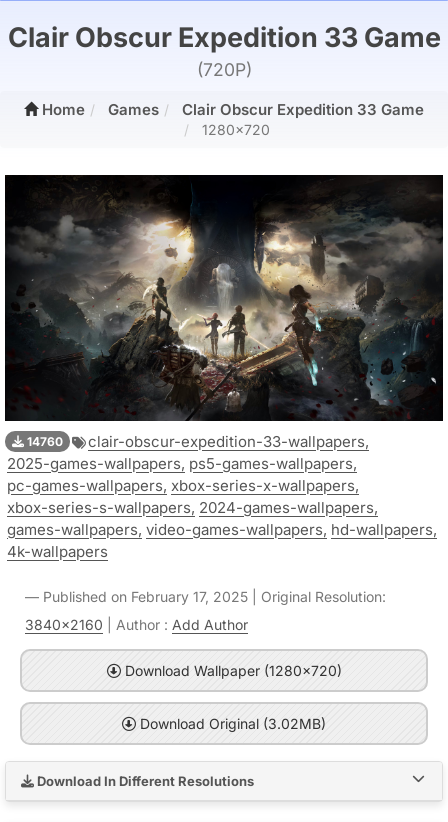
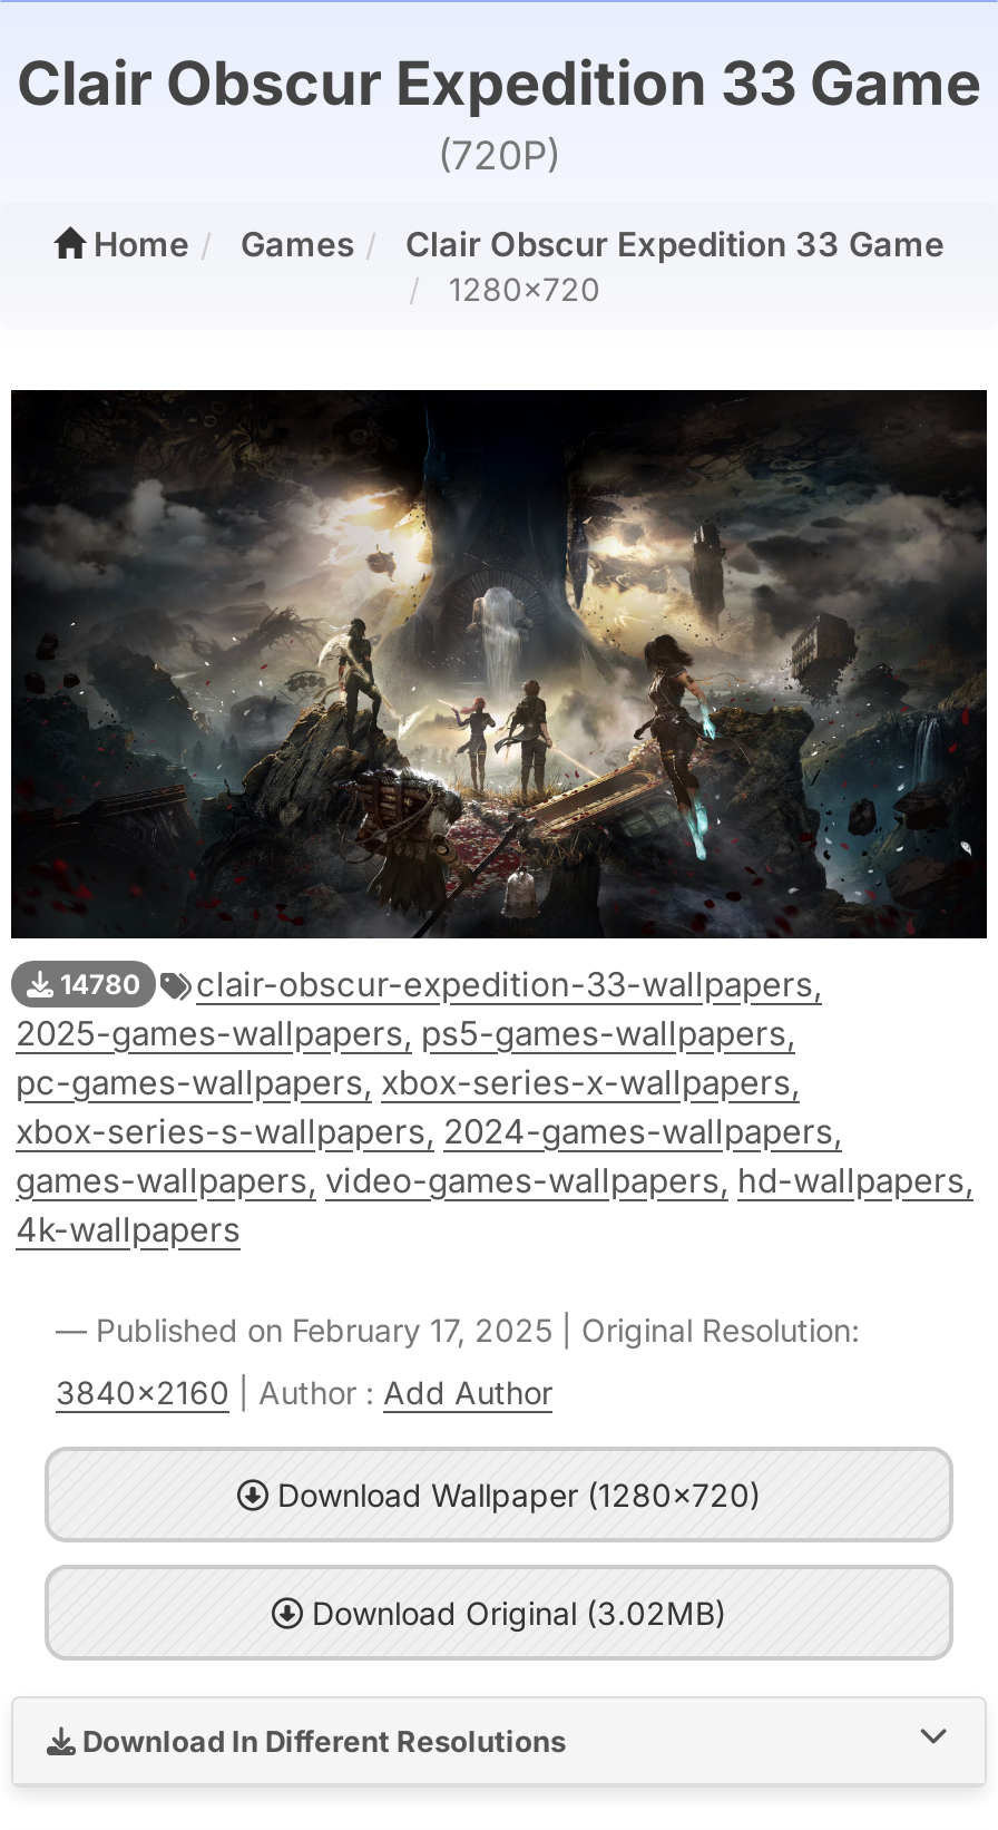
[24,432,369,451] 14760 clair-obscur-expedition-33-wallpapers, -> [53,964,822,1006] 14780 clair-obscur-expedition-33-wallpapers,

